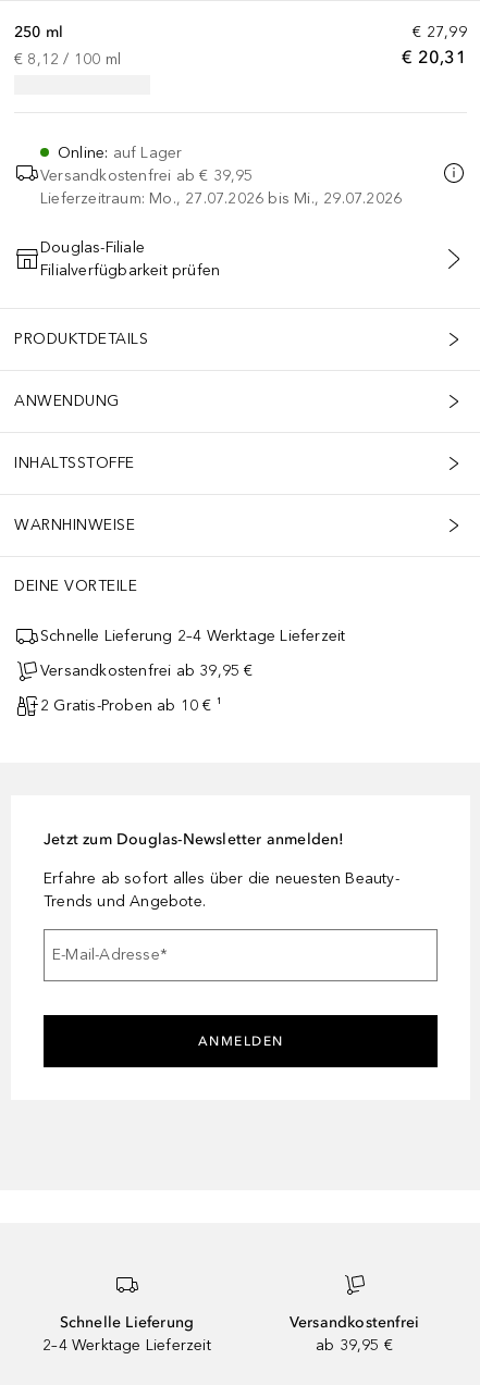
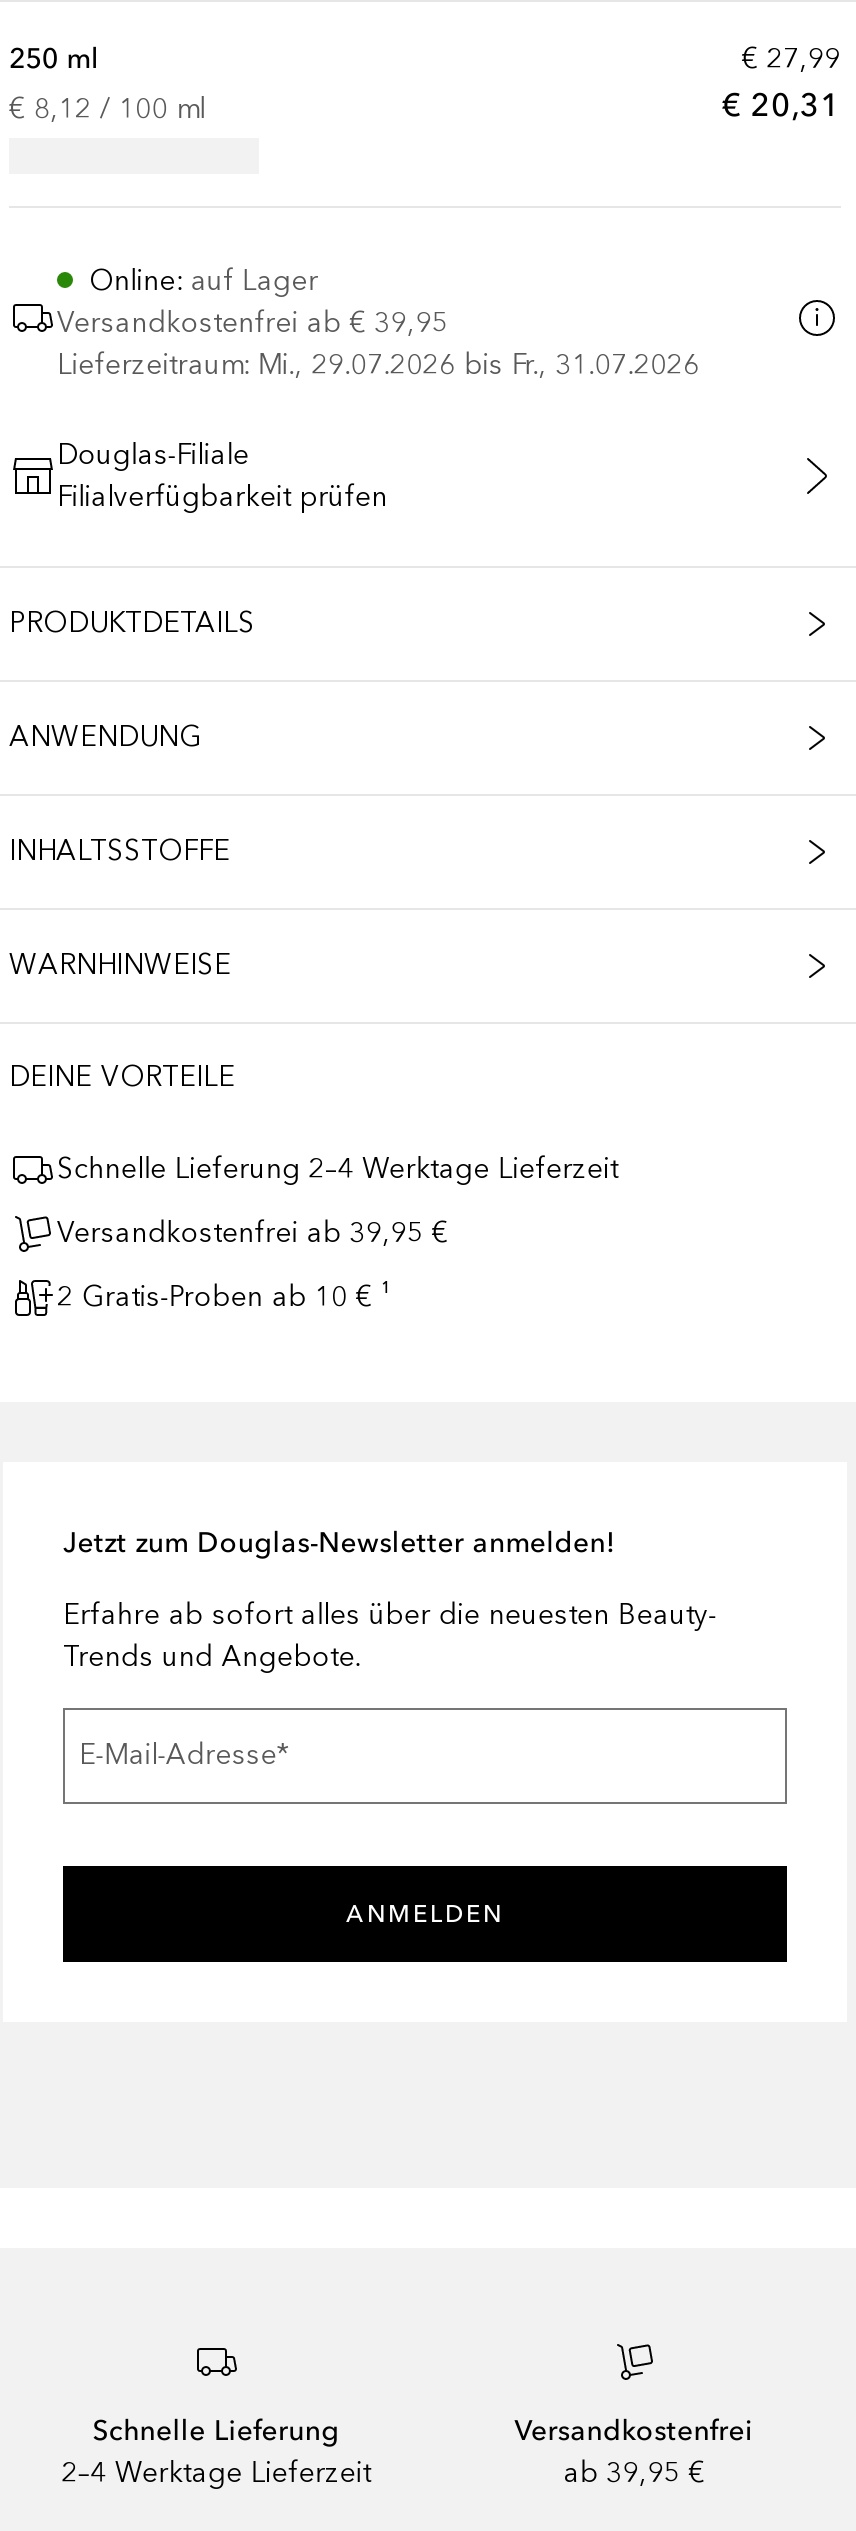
[40,189,402,208] Lieferzeitraum: Mo., 27.07.2026 bis Mi., 29.07.2026 -> [57,348,699,382] Lieferzeitraum: Mi., 29.07.2026 bis Fr., 31.07.2026

